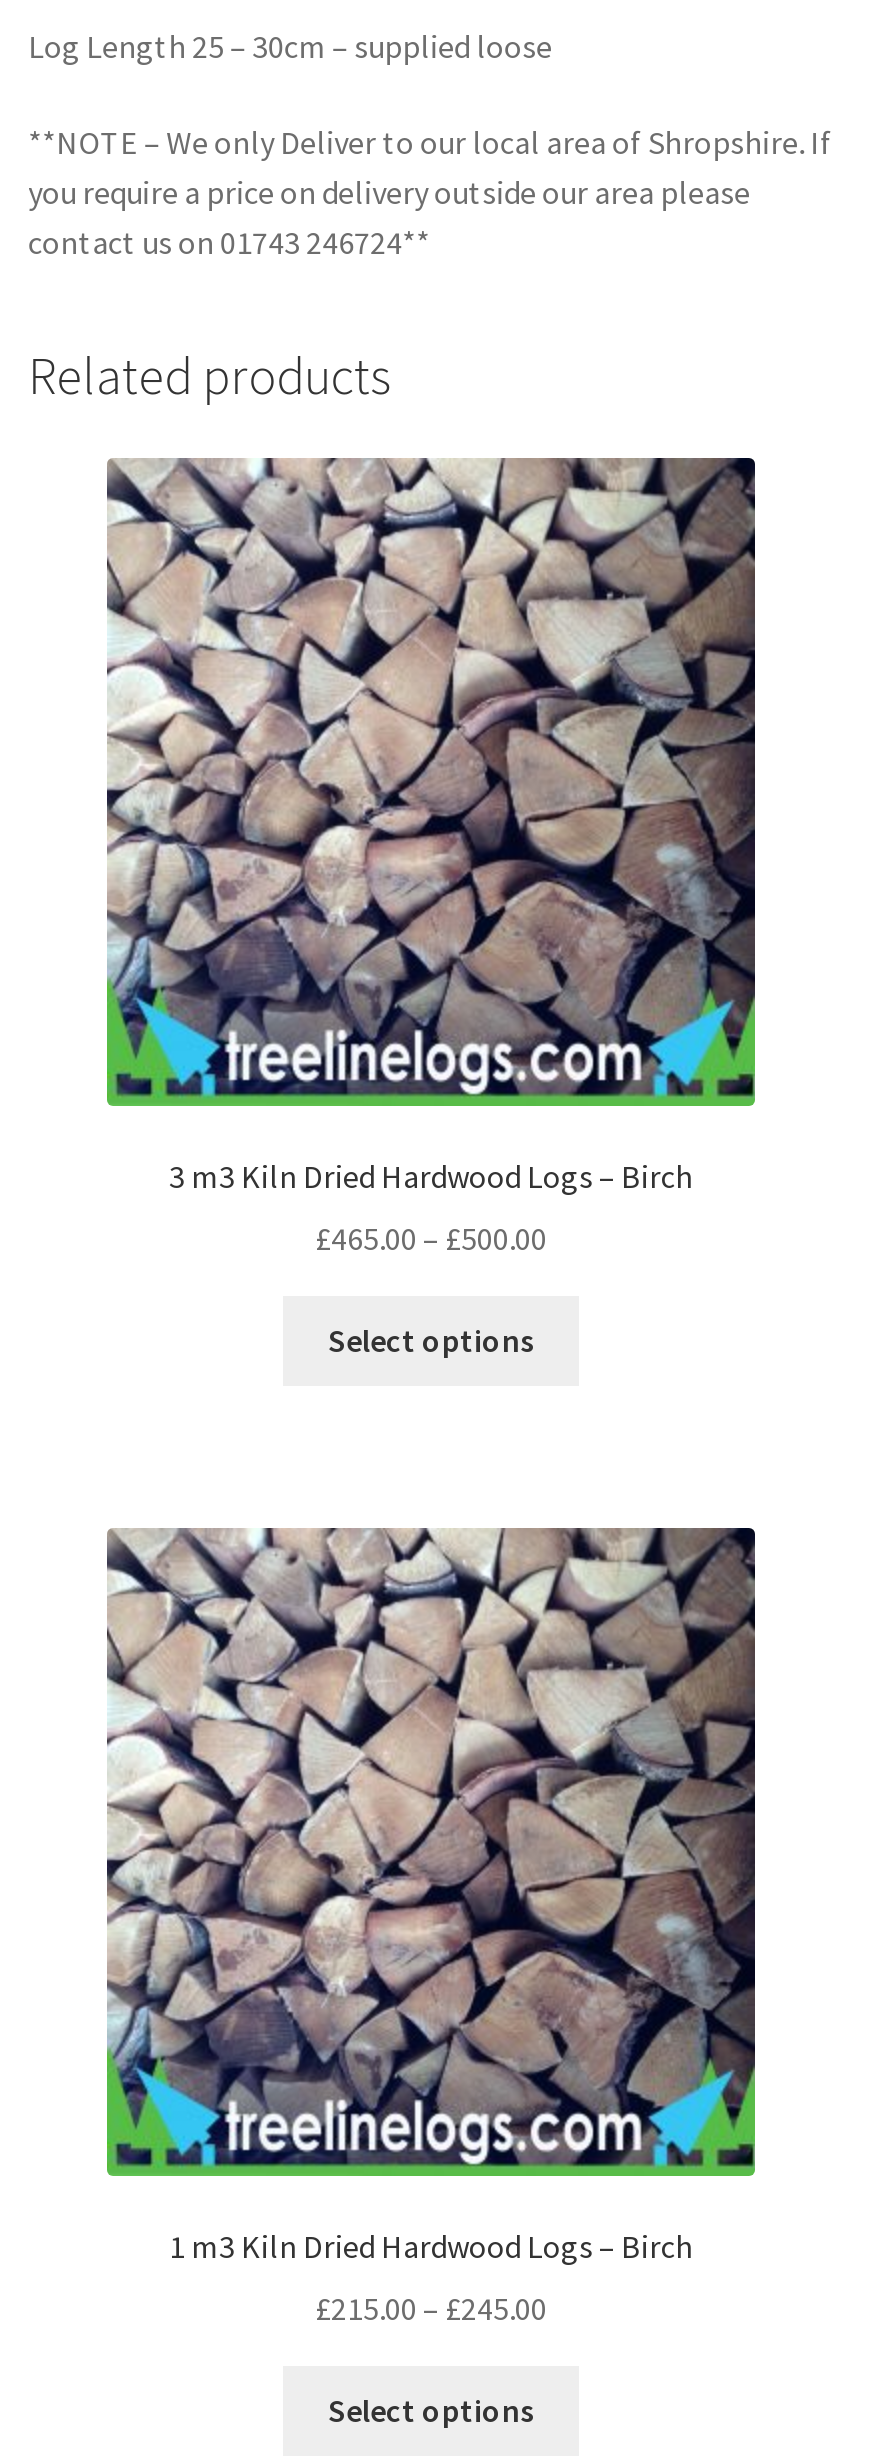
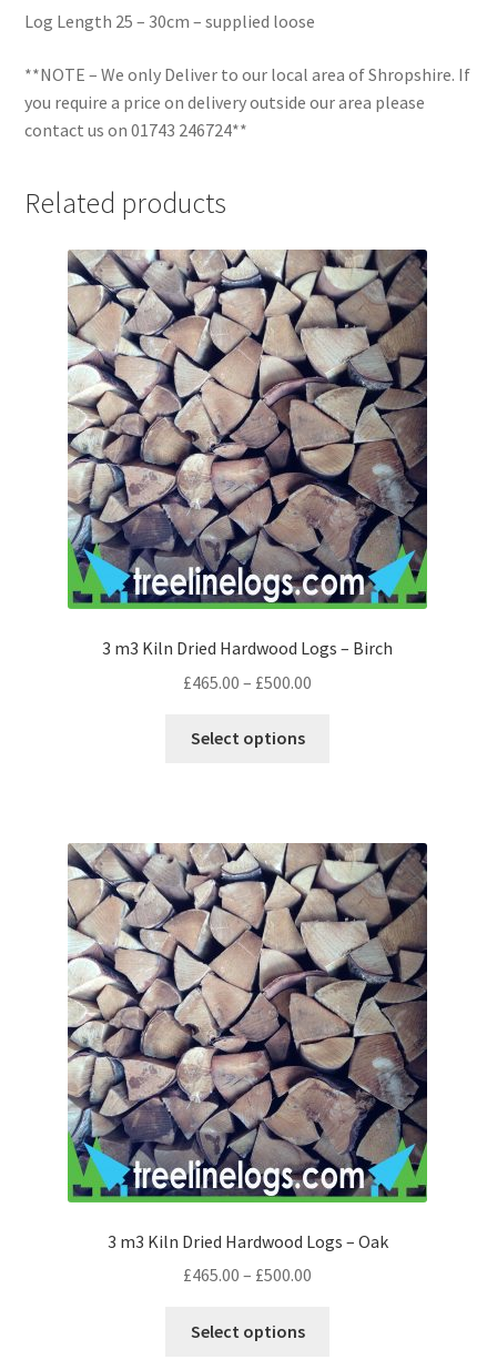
[169,2227,693,2267] 1 m3 Kiln Dried Hardwood Logs – Birch -> [107,1230,388,1252] 3 m3 Kiln Dried Hardwood Logs – Oak
[315,2288,547,2328] £215.00 – £245.00 -> [183,1264,312,1286] £465.00 – £500.00

